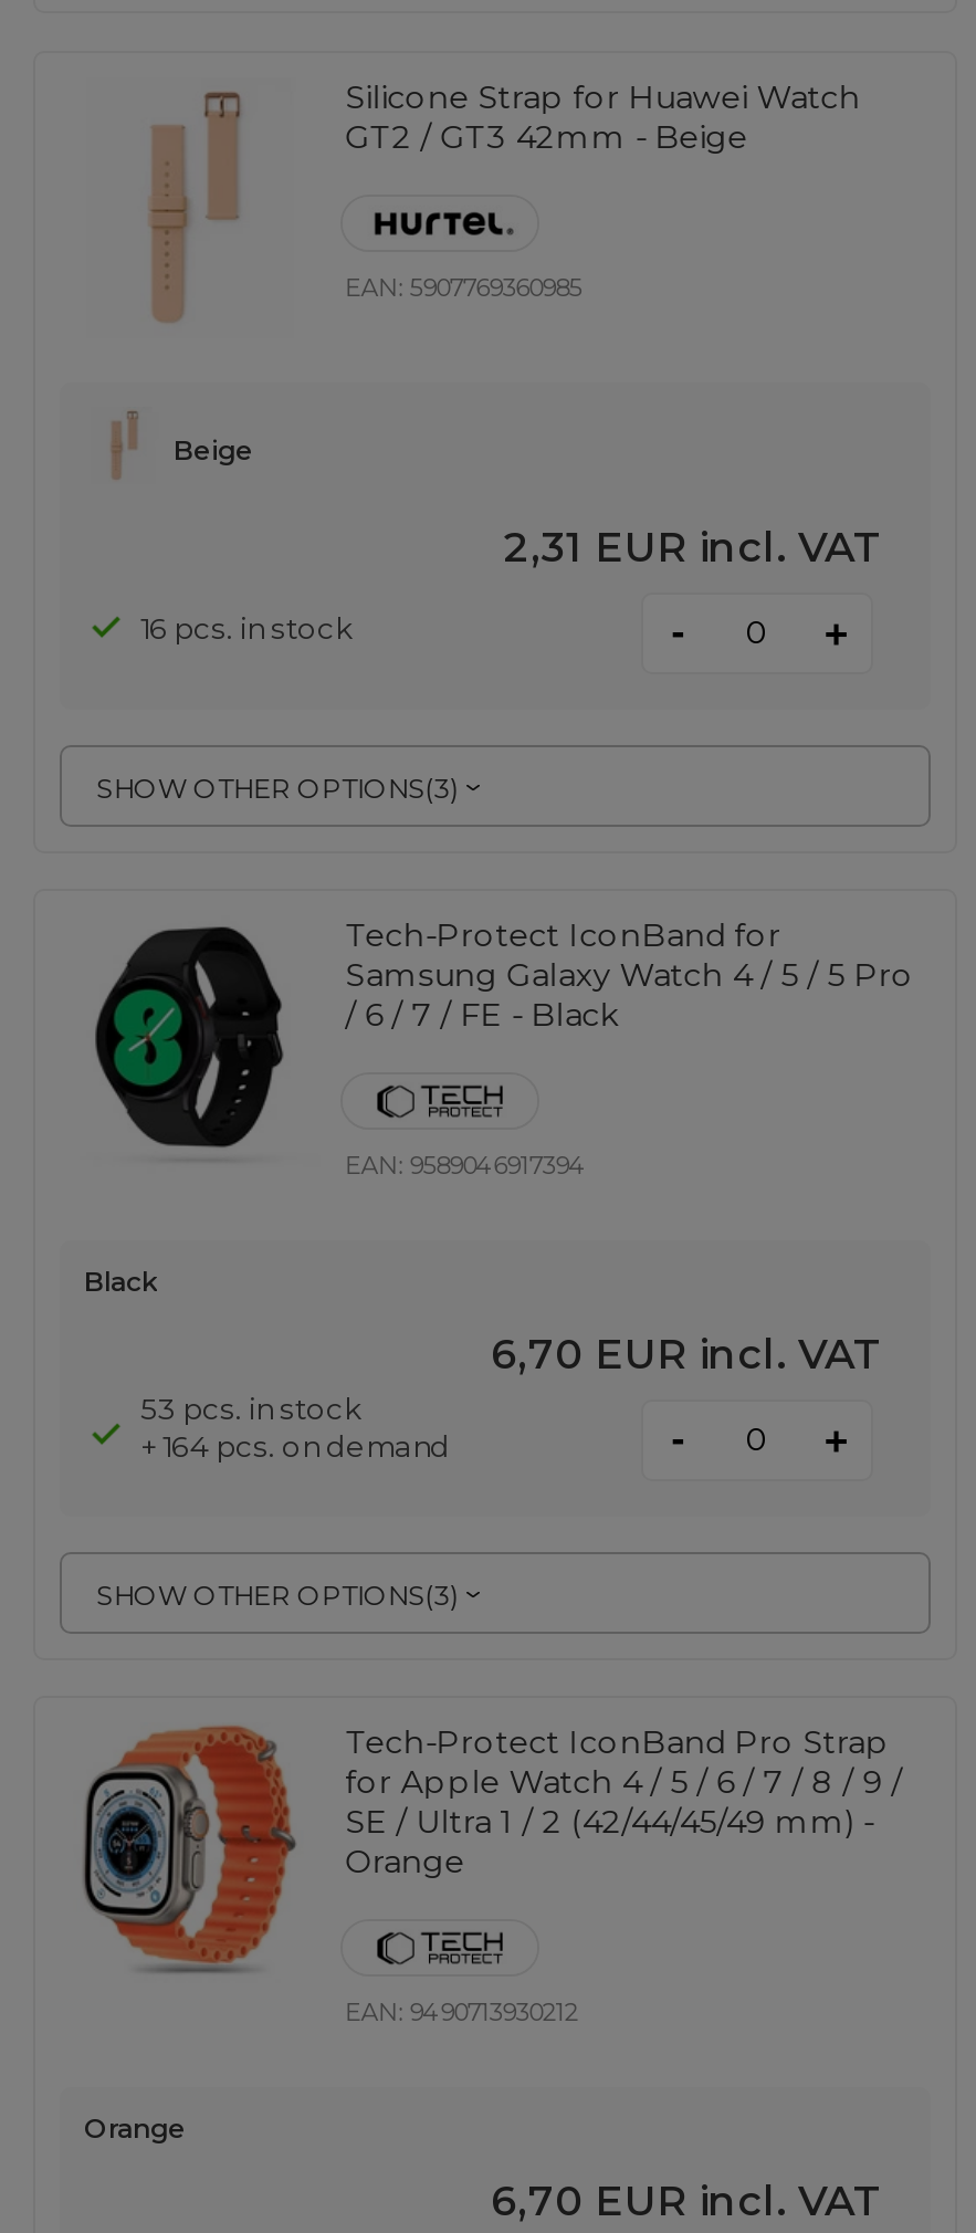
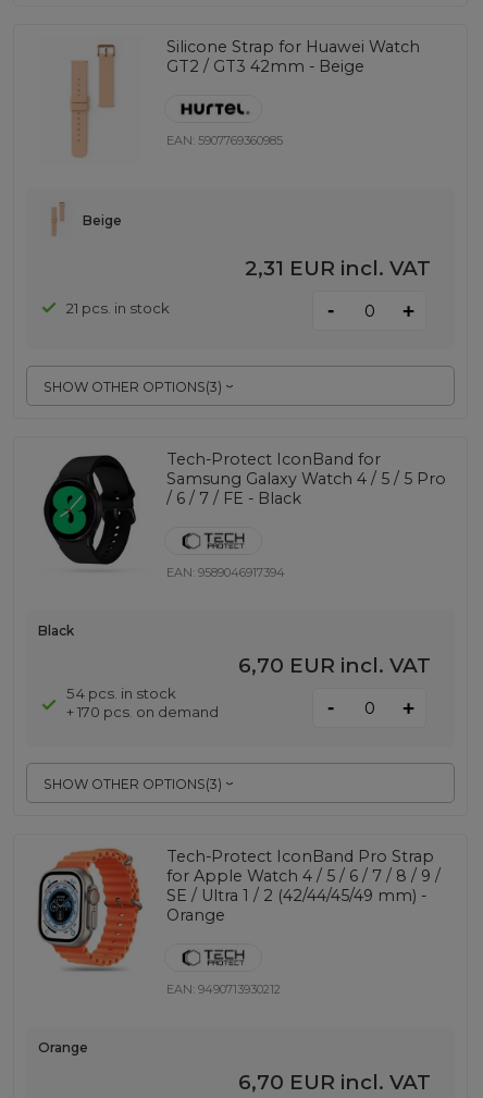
[140,610,353,646] 16 pcs. in stock -> [66,299,169,317] 21 pcs. in stock
[140,1392,361,1428] 53 pcs. in stock -> [66,684,176,702] 54 pcs. in stock
[140,1430,450,1465] + 164 pcs. on demand -> [66,703,218,720] + 170 pcs. on demand

